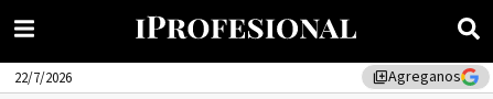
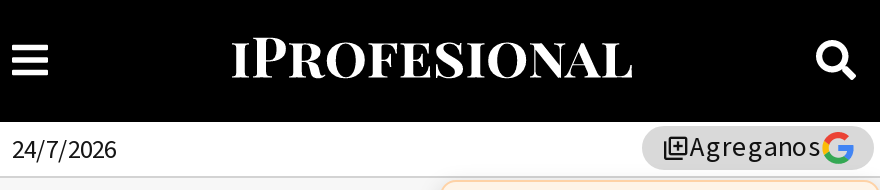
[14,69,72,88] 22/7/2026 -> [12,134,116,168] 24/7/2026

